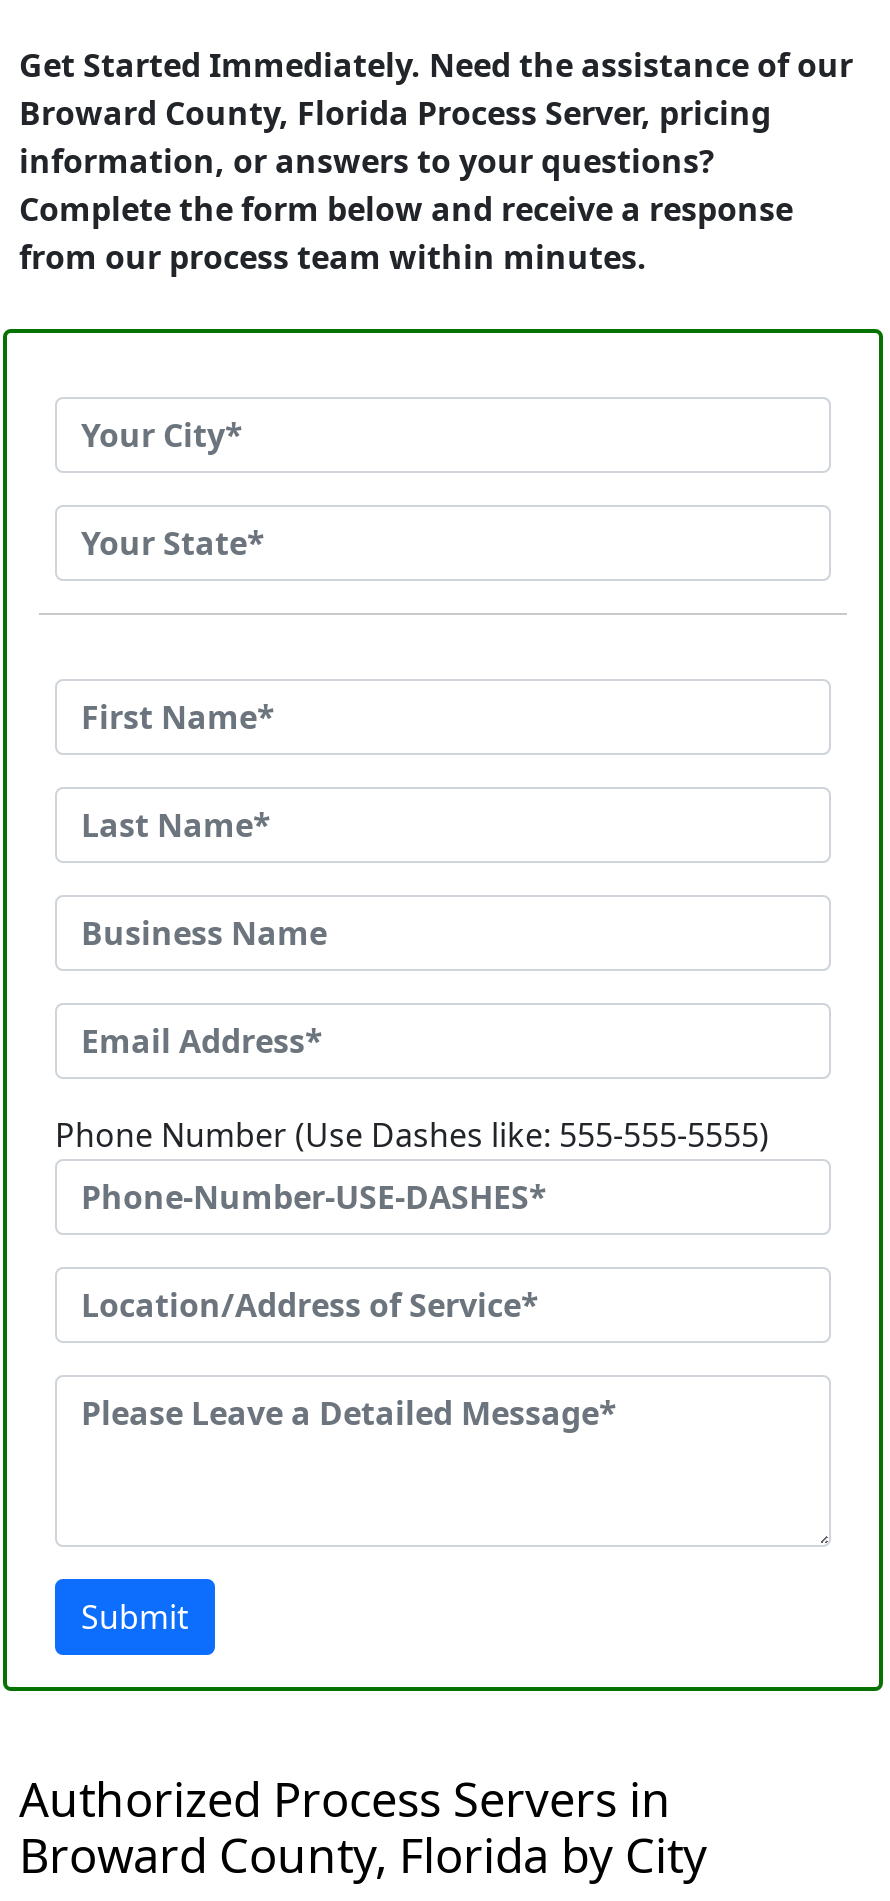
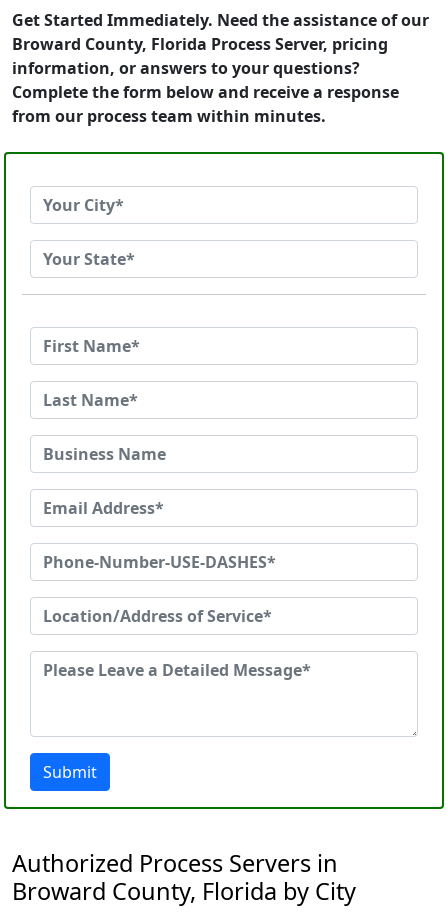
[55,1113,769,1157] Phone Number (Use Dashes like: 555-555-5555) -> none

